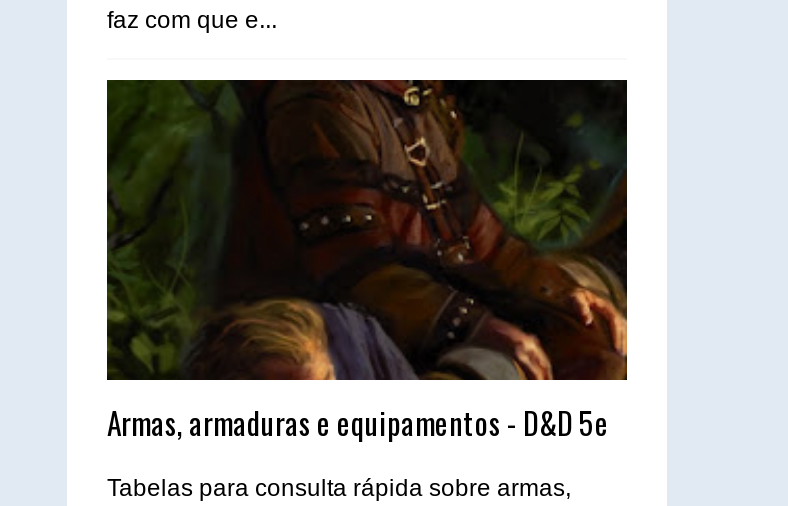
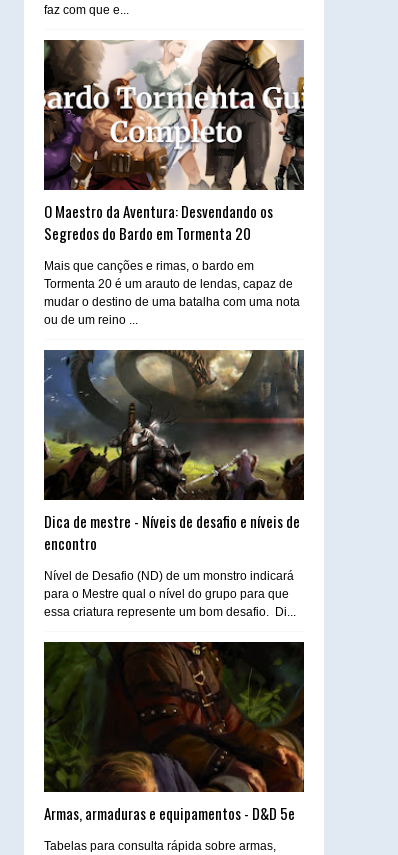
none -> [43,39,305,327] [image] | O Maestro da Aventura: Desvendando os | Segredos do Bardo em Tormenta 20 | Mais que canções e rimas, o bardo em | Tormenta 20 é um arauto de lendas, capaz de | mudar o destino de uma batalha com uma nota | ou de um reino ...
none -> [43,349,305,619] [image] | Dica de mestre - Níveis de desafio e níveis de | encontro | Nível de Desafio (ND) de um monstro indicará | para o Mestre qual o nível do grupo para que | essa criatura represente um bom desafio. Di...

